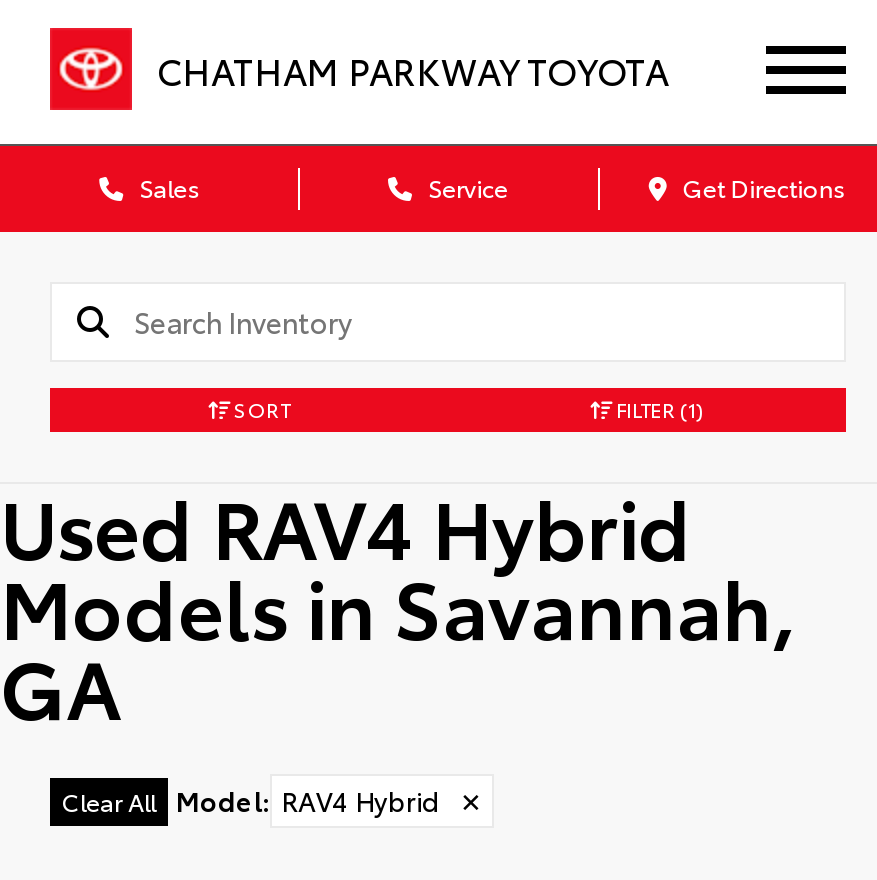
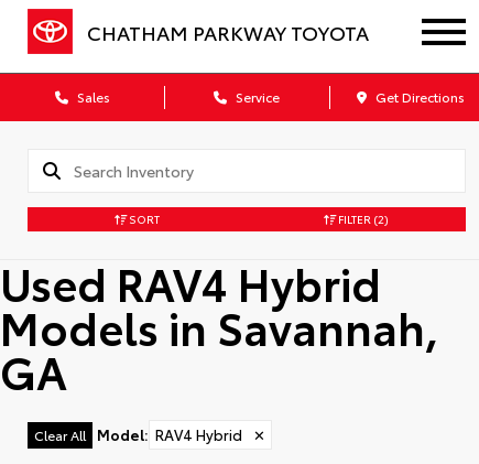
[612,394,704,424] FILTER (1) -> [336,210,389,227] FILTER (2)

